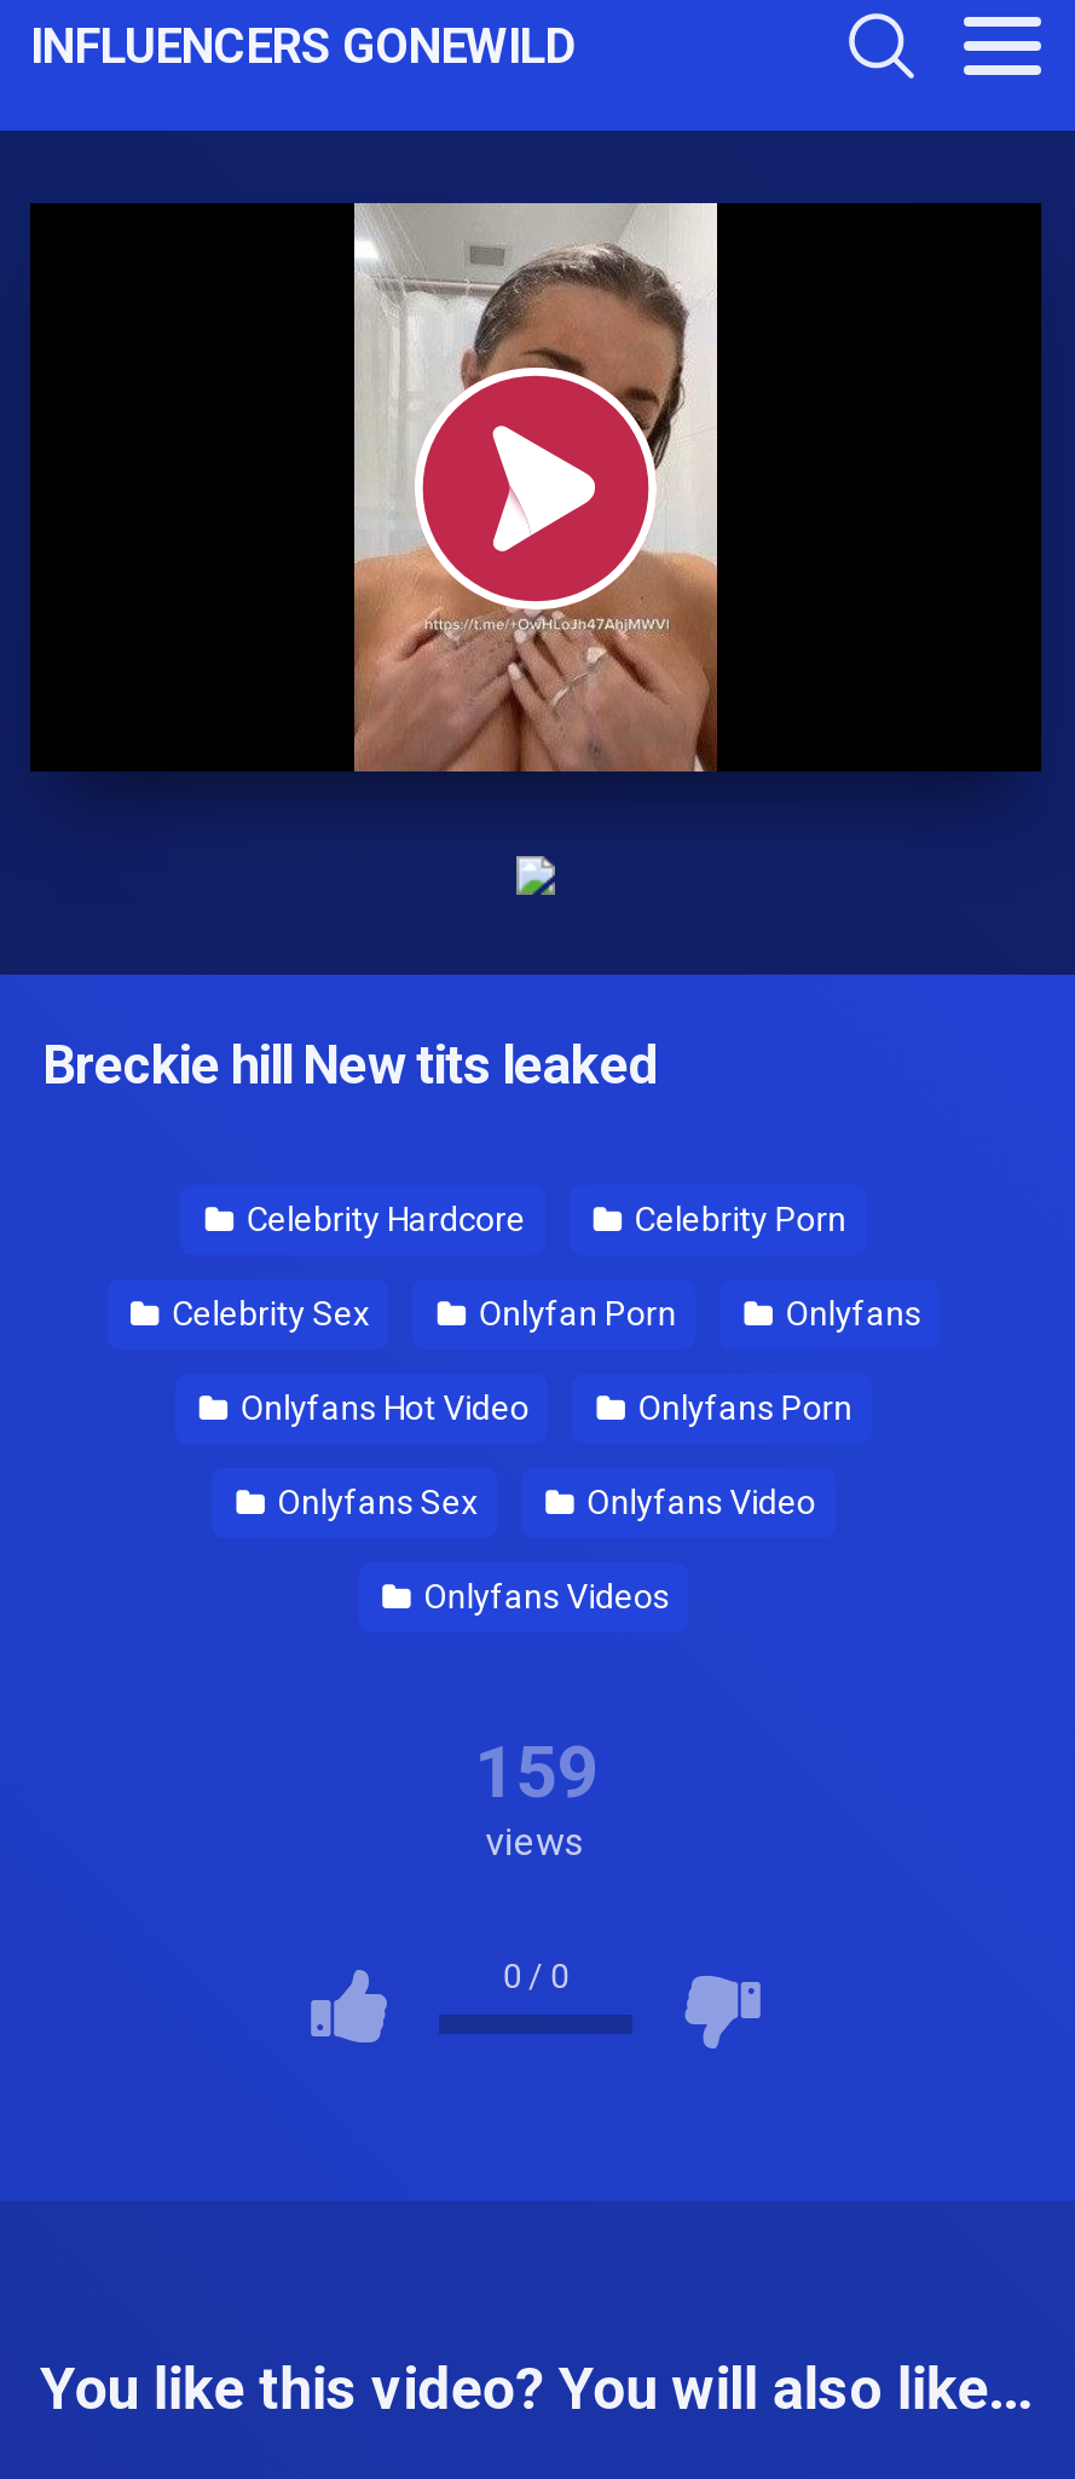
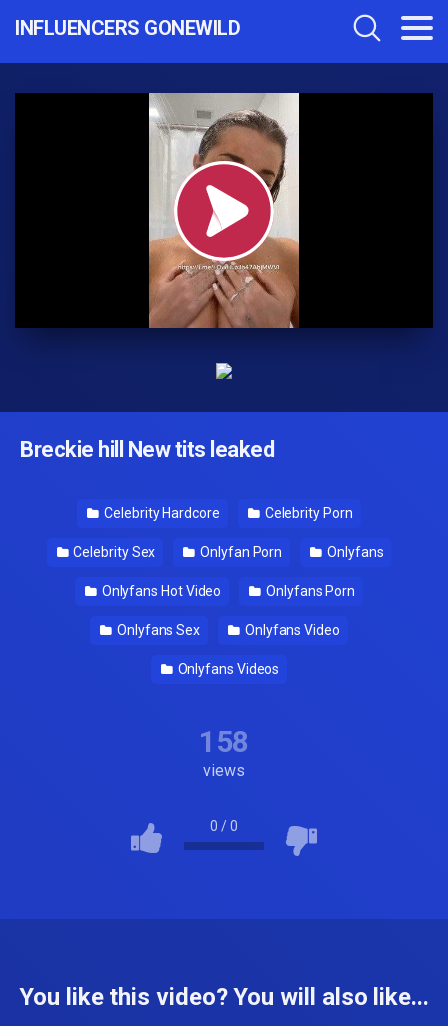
[474,1729,597,1814] 159 -> [199,724,249,759] 158

